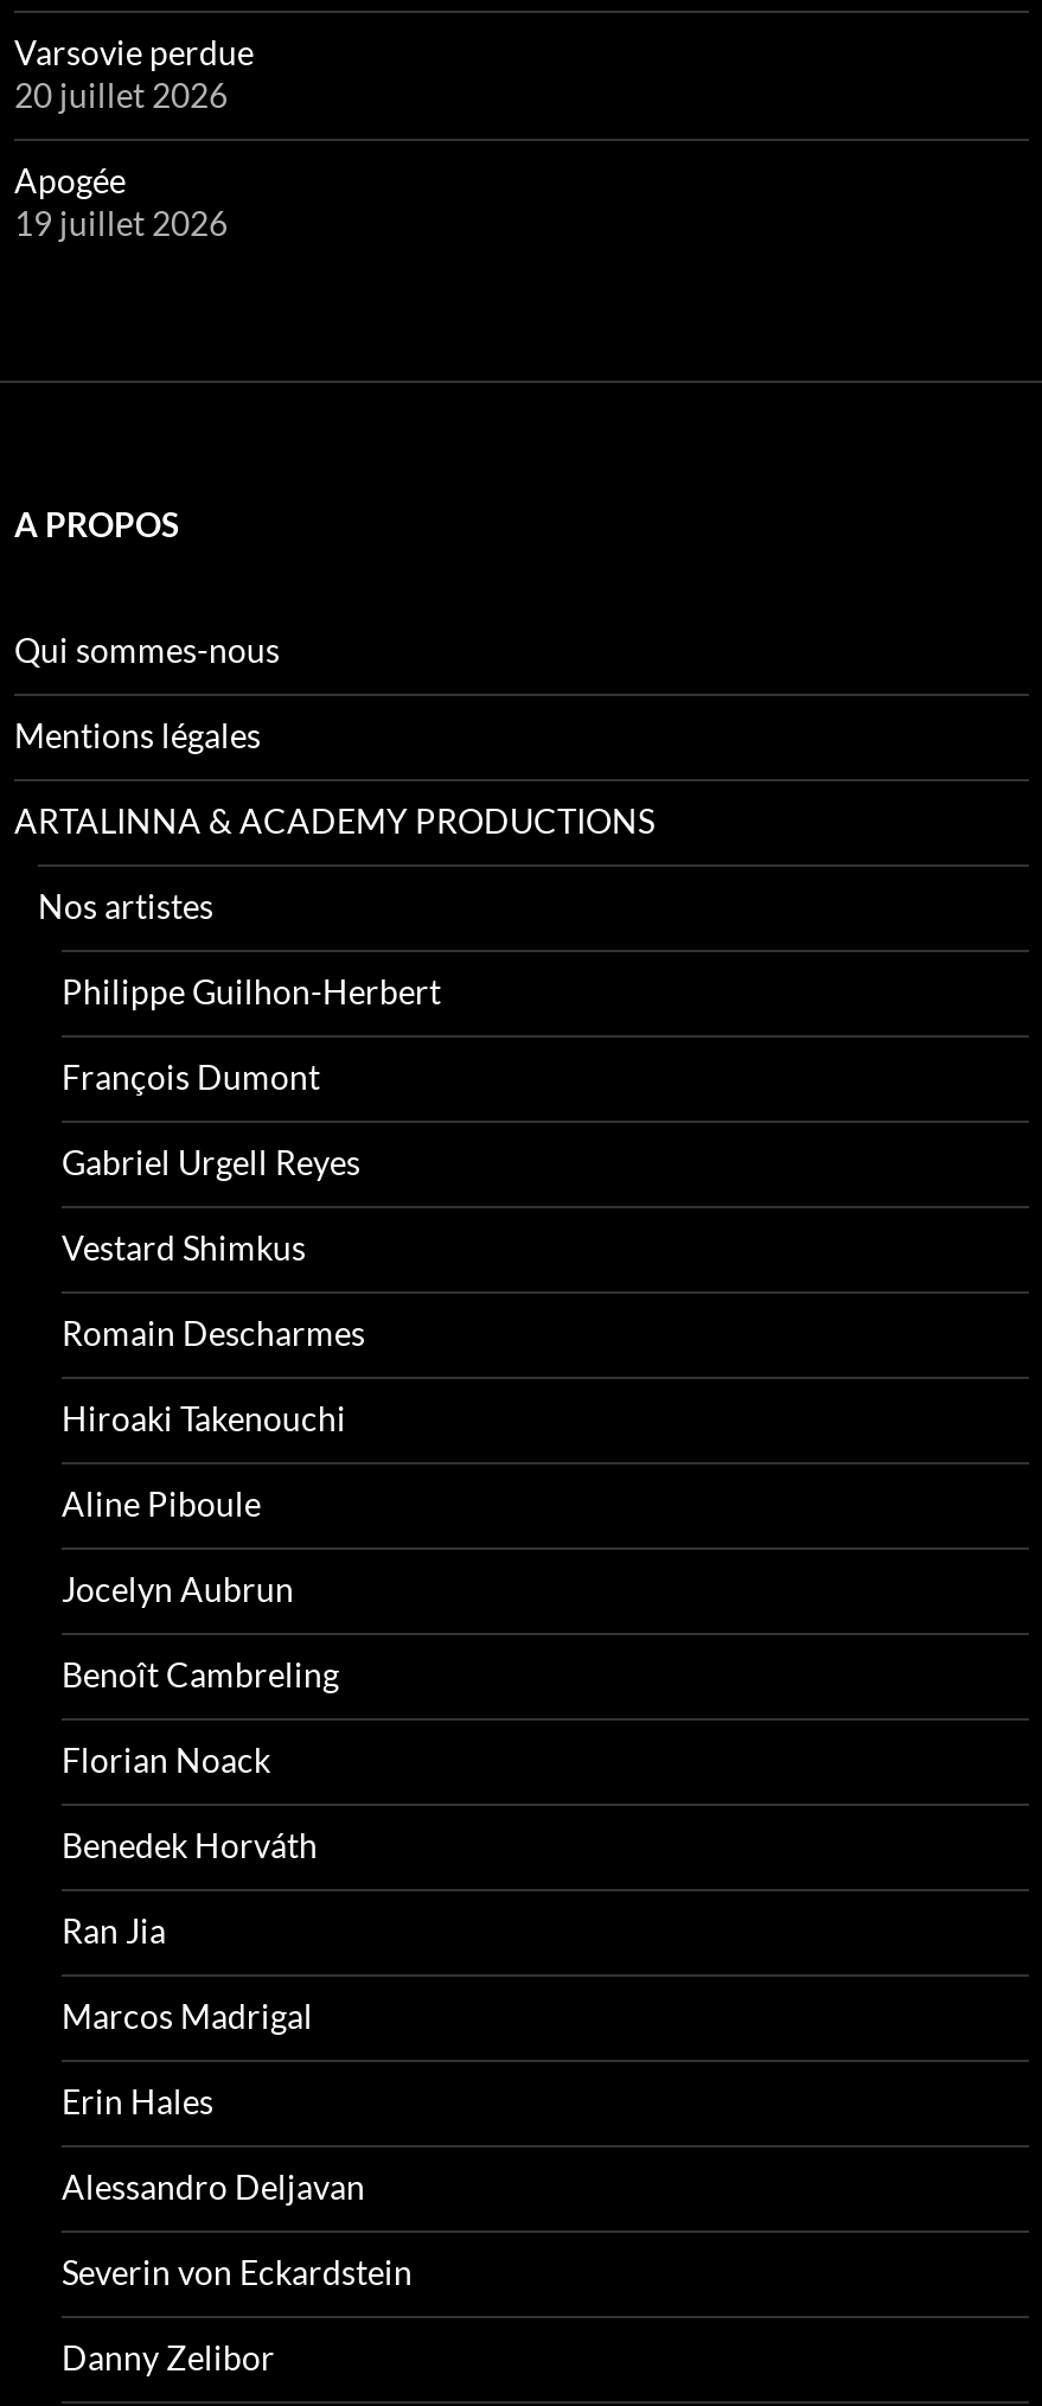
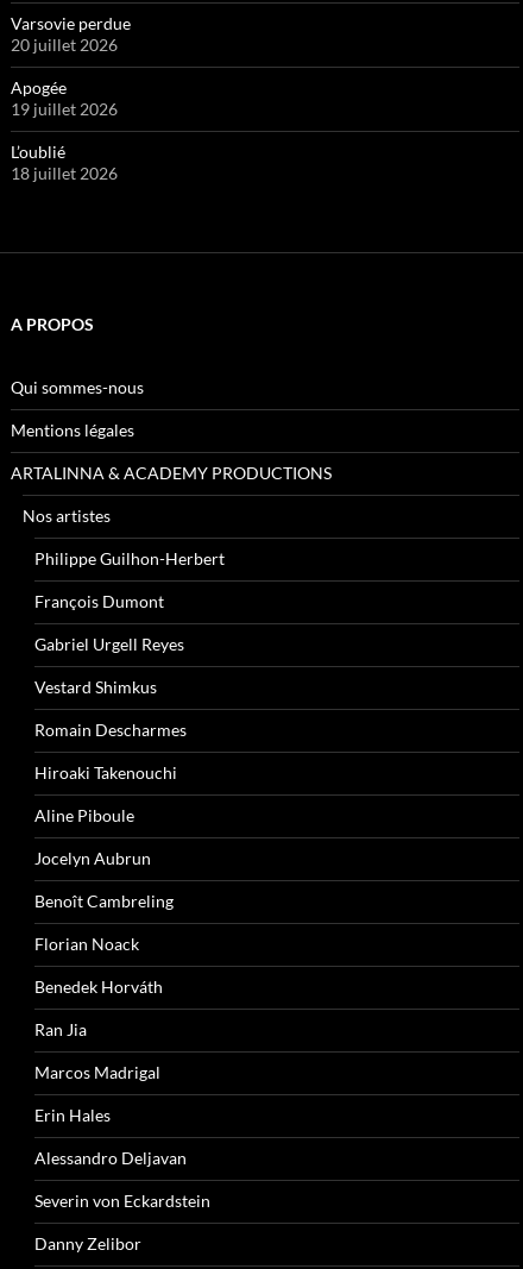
none -> [11,142,118,183] L’oublié | 18 juillet 2026

